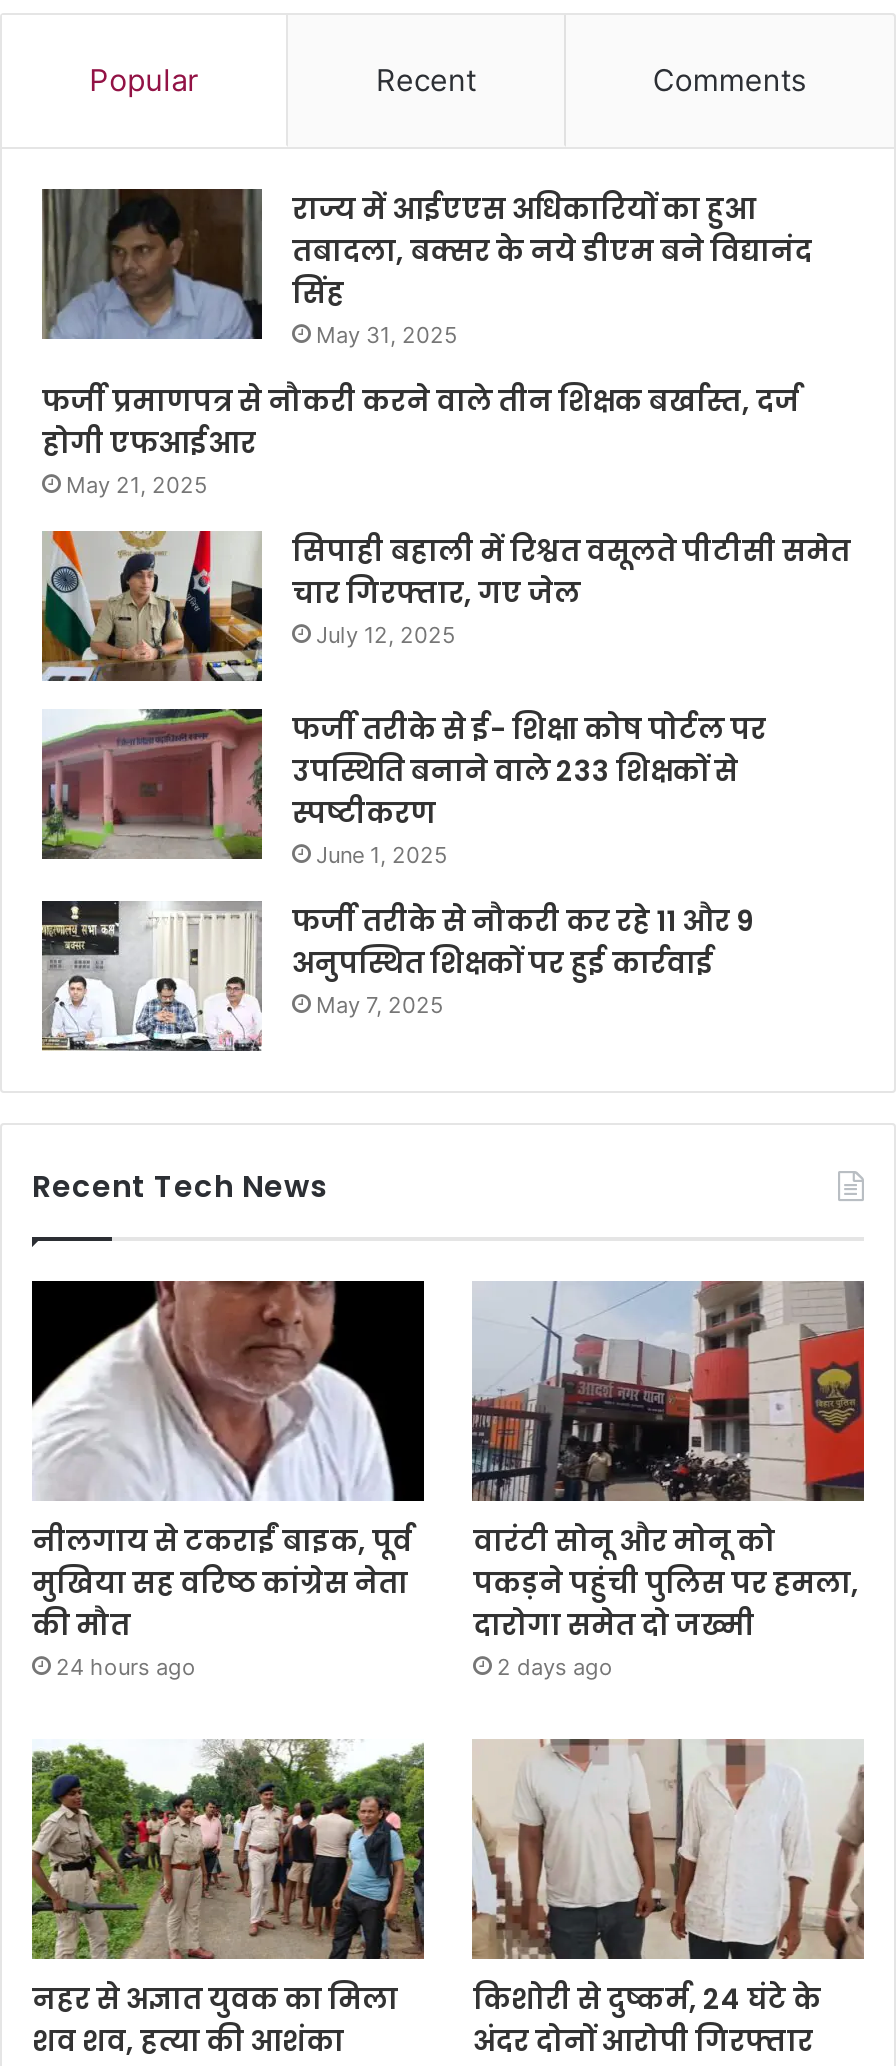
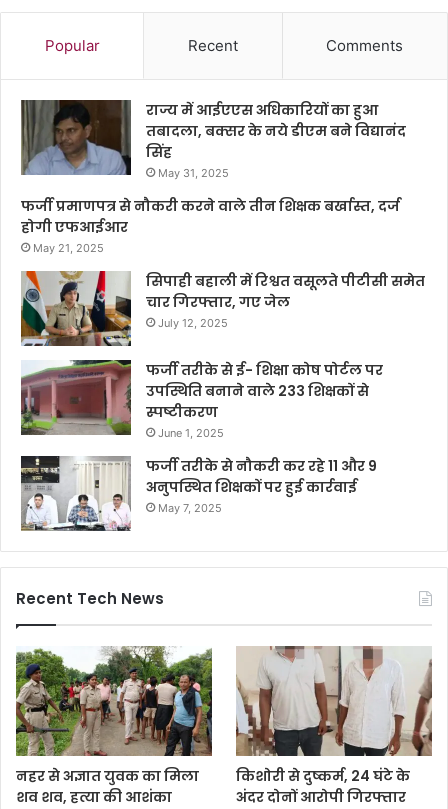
[30,1279,426,1681] [image] | नीलगाय से टकराईं बाइक, पूर्व | मुखिया सह वरिष्ठ कांग्रेस नेता | की मौत | 24 hours ago -> none
[470,1281,866,1681] [image] | वारंटी सोनू और मोनू को | पकड़ने पहुंची पुलिस पर हमला, | दारोगा समेत दो जख्मी | 2 days ago -> none

